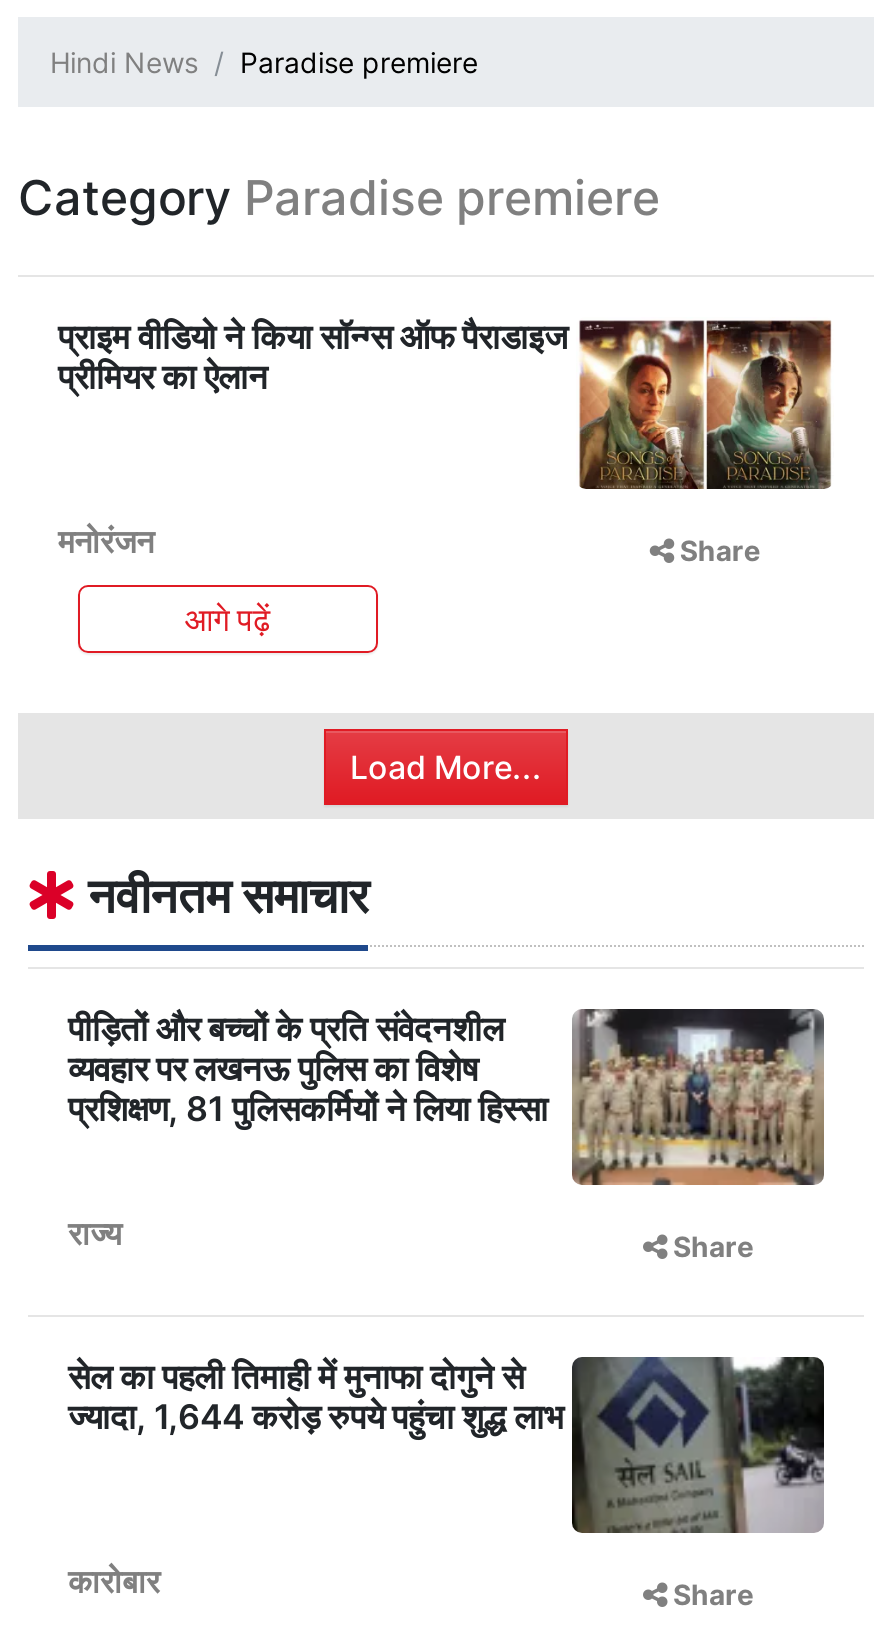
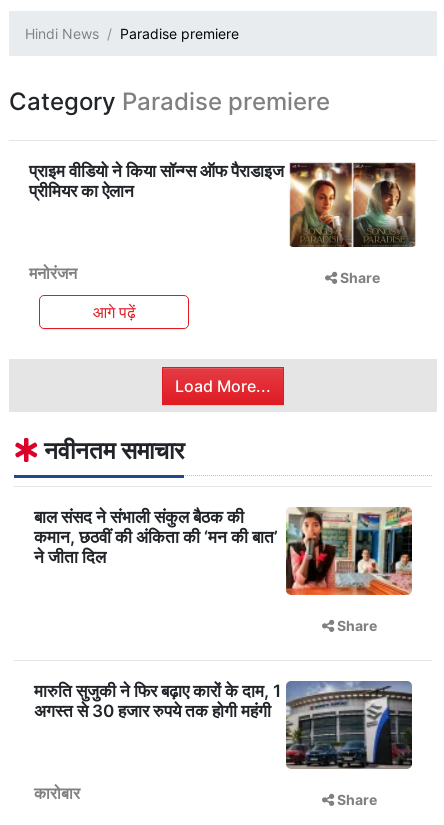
[68,1007,826,1253] [image] | पीड़ितों और बच्चों के प्रति संवेदनशील | व्यवहार पर लखनऊ पुलिस का विशेष | प्रशिक्षण, 81 पुलिसकर्मियों ने लिया हिस्सा | राज्य -> [34,506,413,596] [image] | बाल संसद ने संभाली संकुल बैठक की | कमान, छठवीं की अंकिता की ‘मन की बात’ | ने जीता दिल
[68,1355,826,1533] [image] | सेल का पहली तिमाही में मुनाफा दोगुने से | ज्यादा, 1,644 करोड़ रुपये पहुंचा शुद्ध लाभ -> [34,680,413,769] [image] | मारुति सुजुकी ने फिर बढ़ाए कारों के दाम, 1 | अगस्त से 30 हजार रुपये तक होगी महंगी

